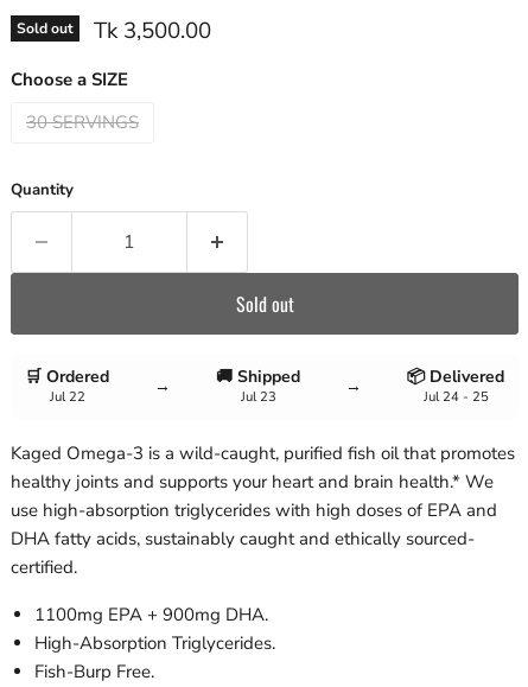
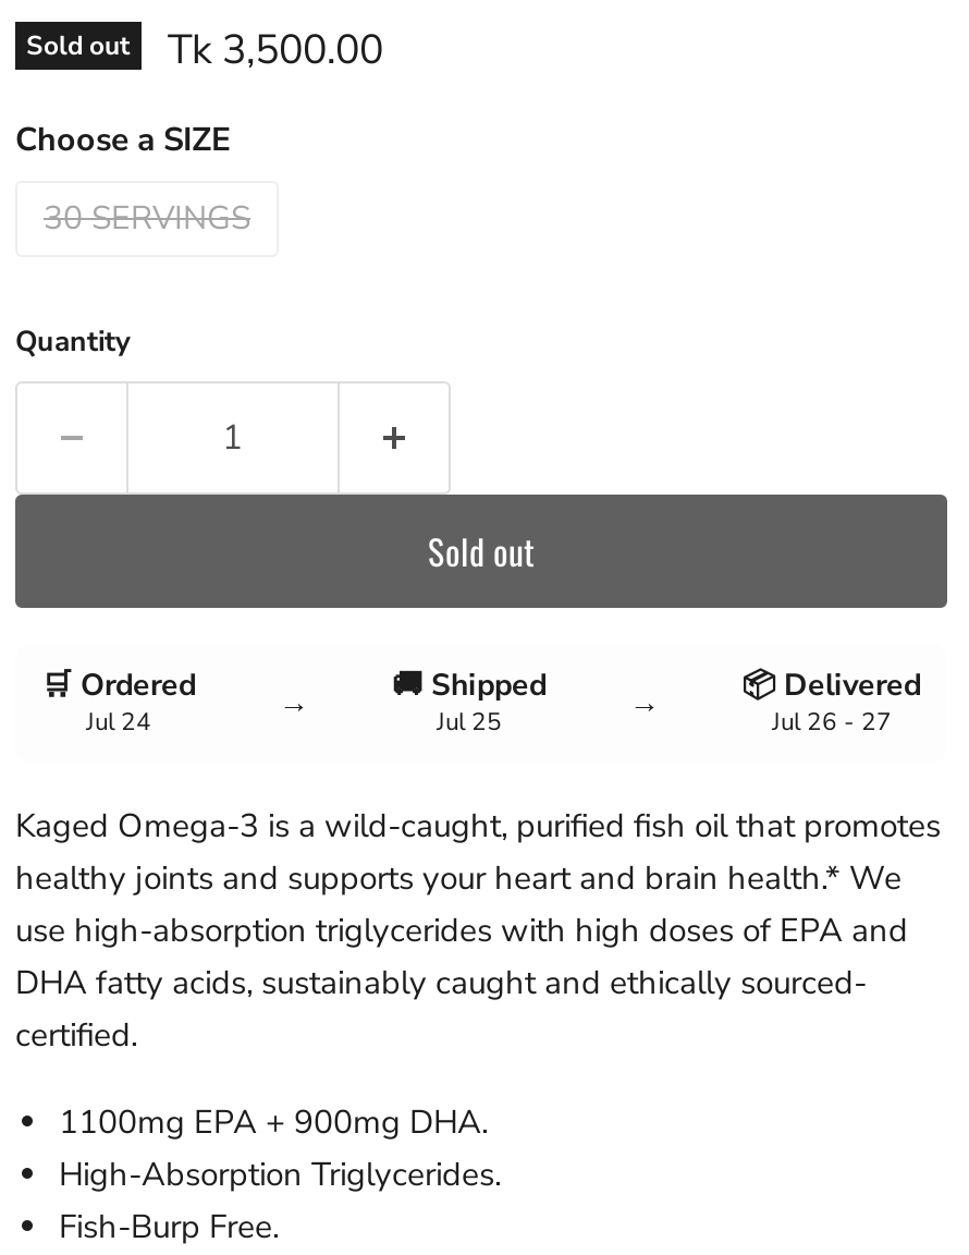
[49,388,85,406] Jul 22 -> [86,706,151,739] Jul 24
[240,388,276,406] Jul 23 -> [437,706,502,739] Jul 25
[423,388,488,406] Jul 24 - 25 -> [772,706,892,739] Jul 26 - 27

